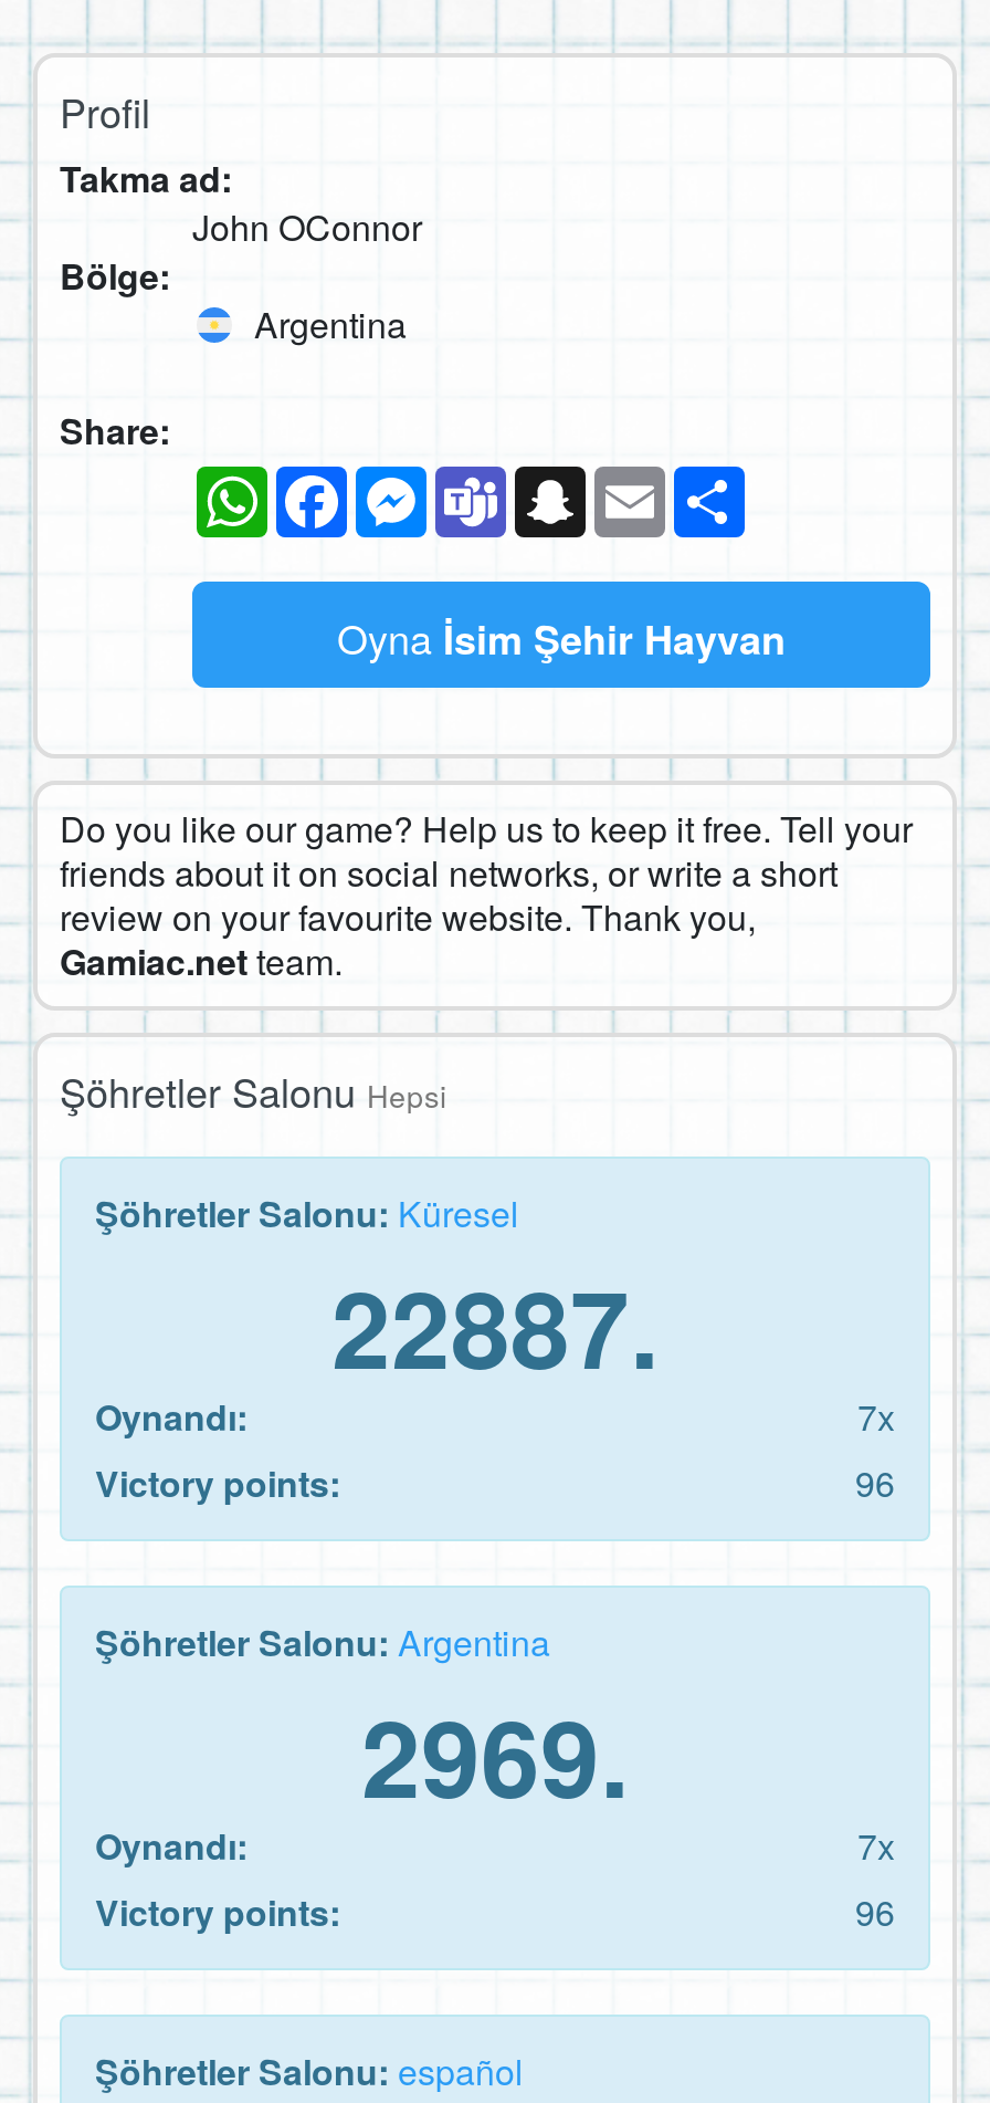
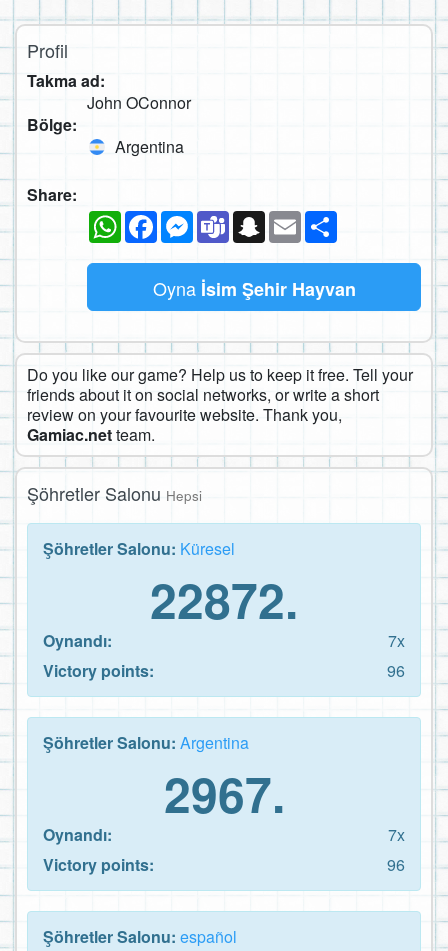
[331,1249,659,1402] 22887. -> [150,565,298,634] 22872.
[361,1678,629,1831] 2969. -> [163,759,284,828] 2967.

